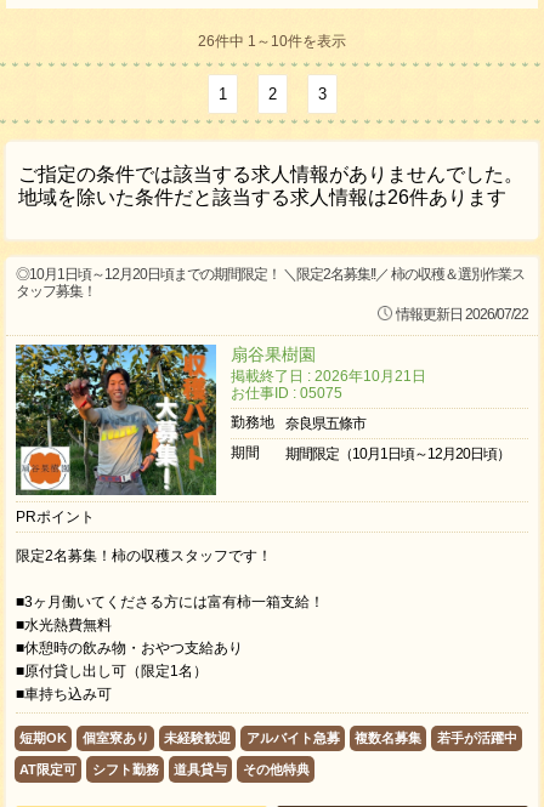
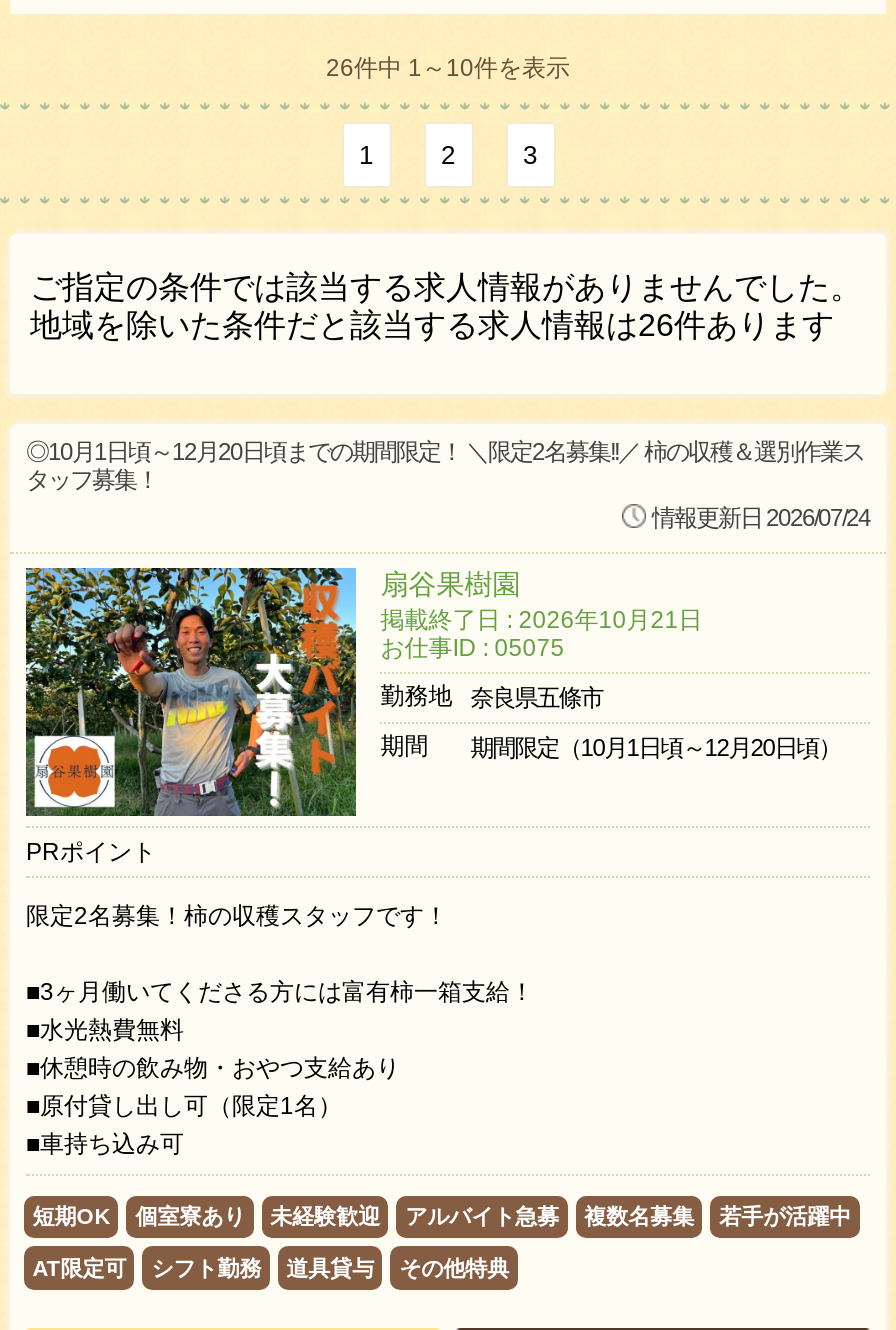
[396,306,528,323] 情報更新日 2026/07/22 -> [652,505,870,533] 情報更新日 2026/07/24

